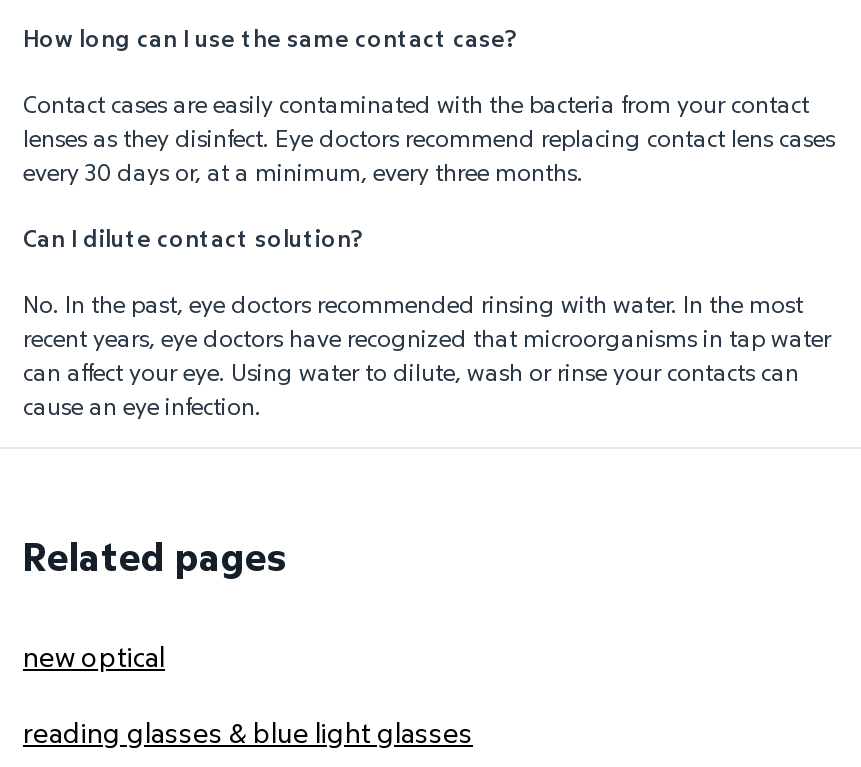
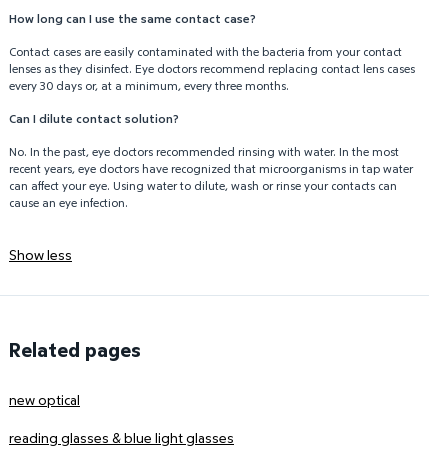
none -> [9,245,72,264] Show less

